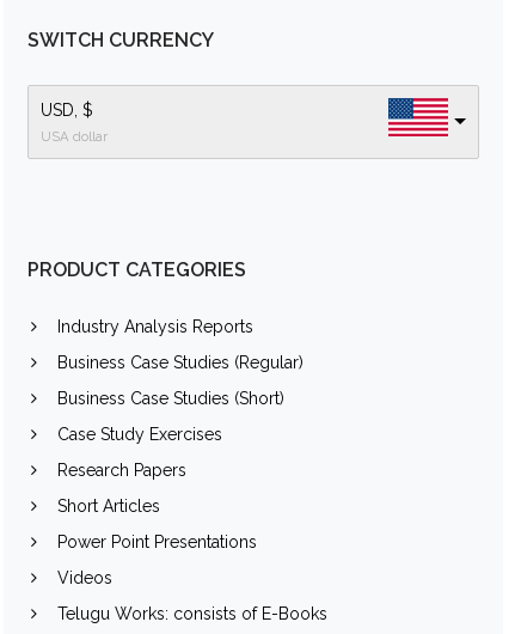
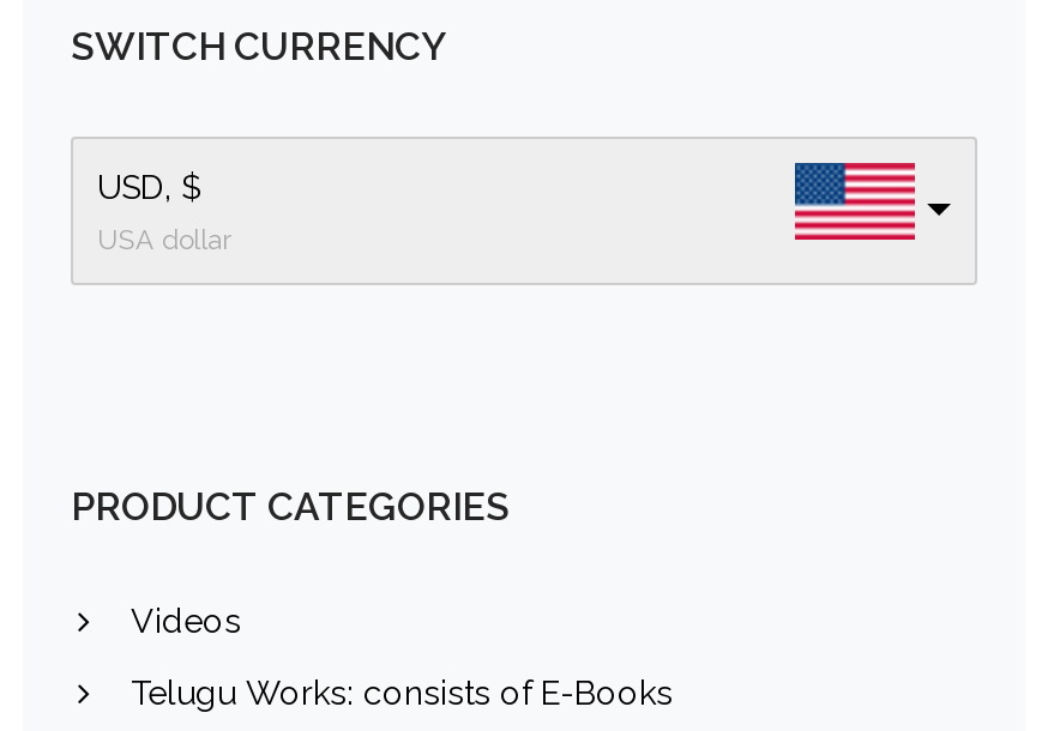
[57,317,304,551] Industry Analysis Reports | Business Case Studies (Regular) | Business Case Studies (Short) | Case Study Exercises | Research Papers | Short Articles | Power Point Presentations -> none

